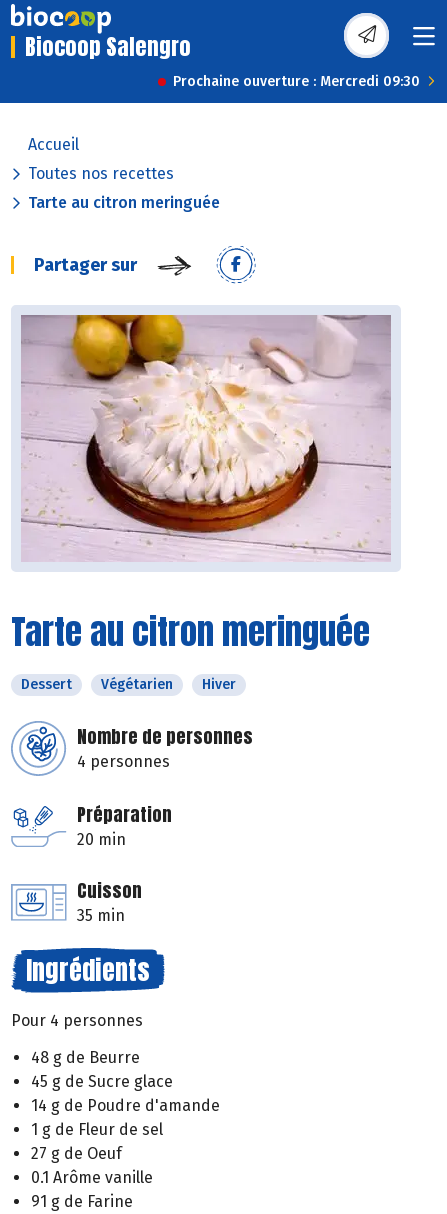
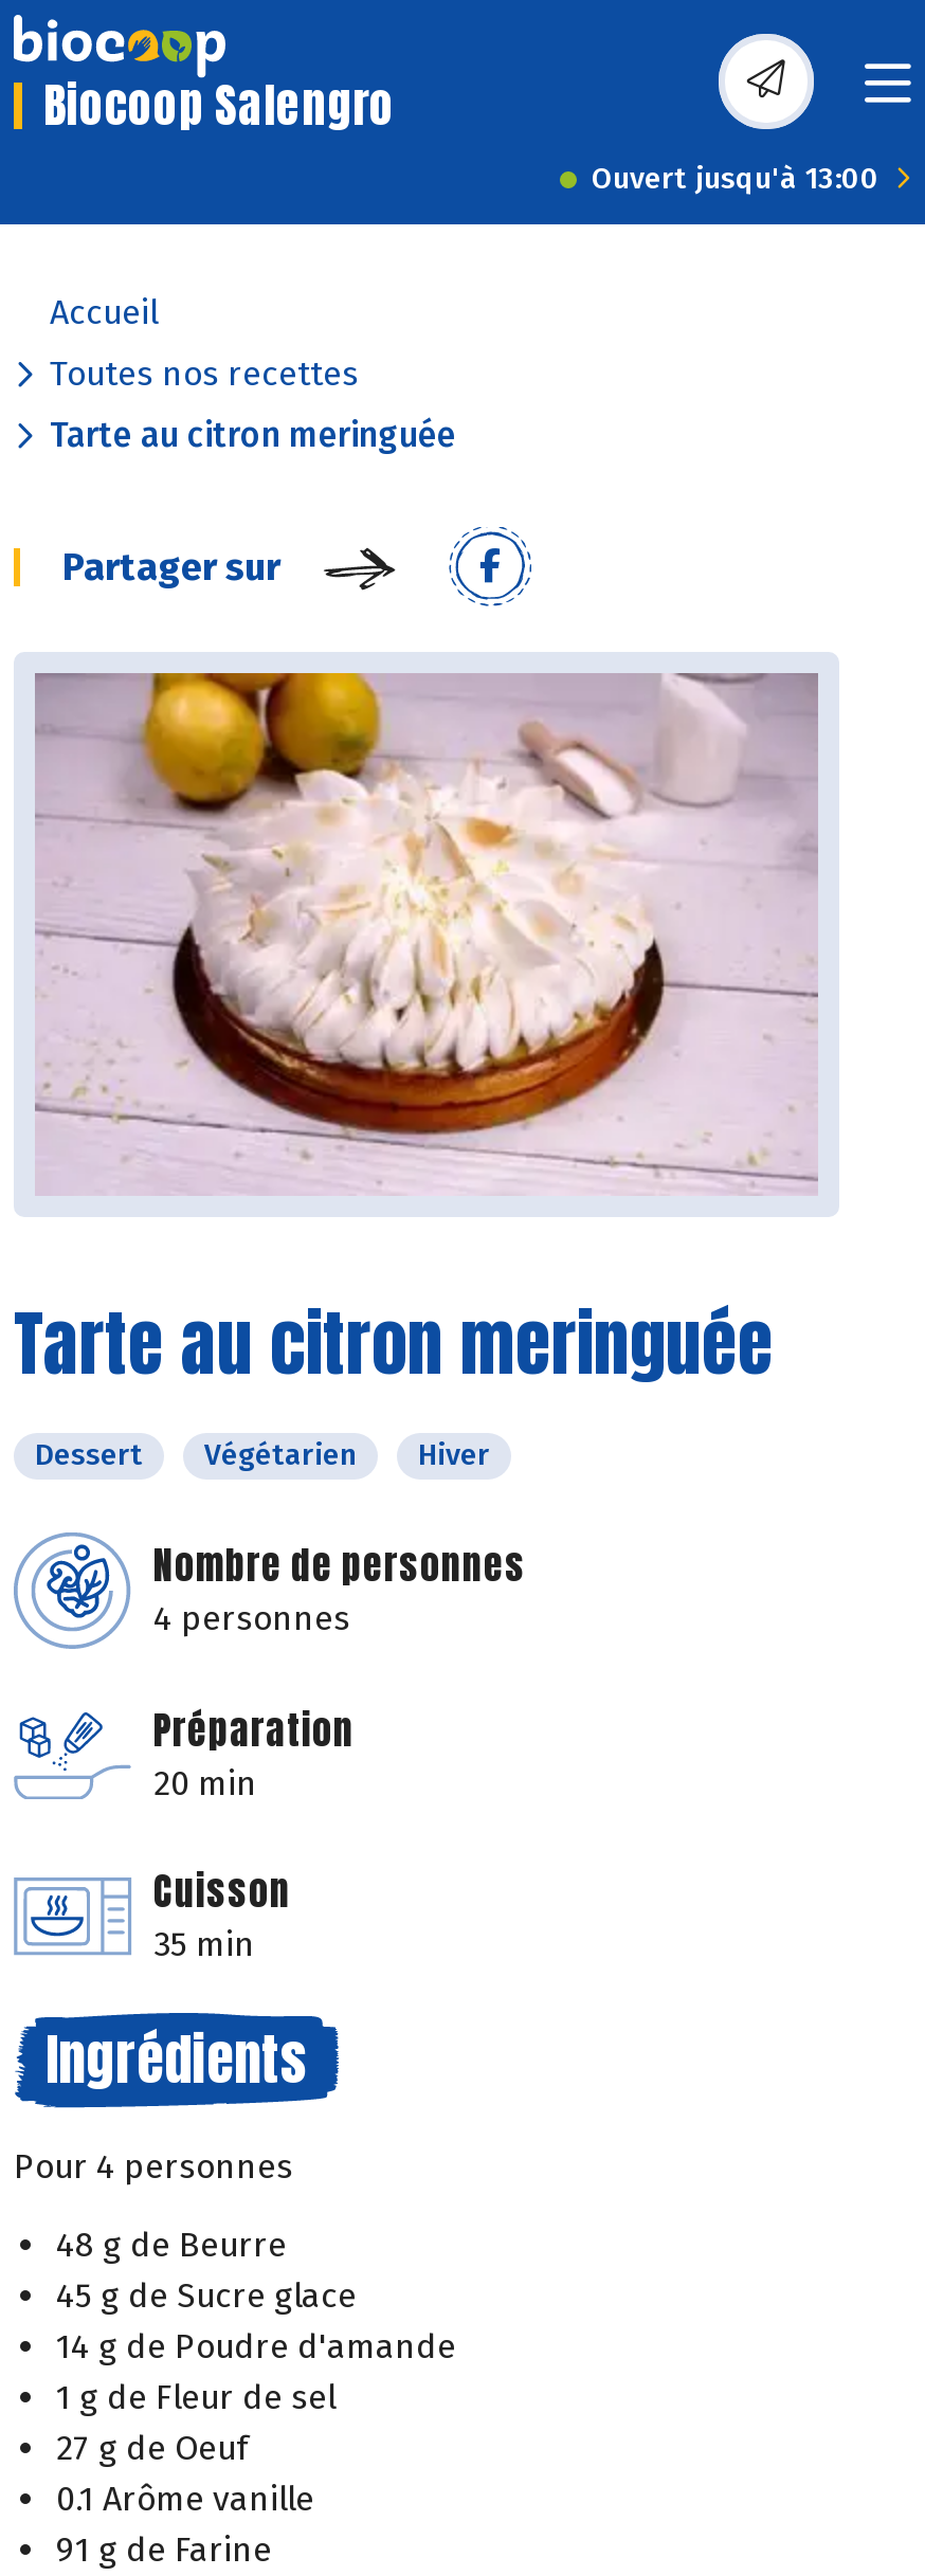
[173,73,420,90] Prochaine ouverture : Mercredi 09:30 -> [592,161,879,197] Ouvert jusqu'à 13:00

